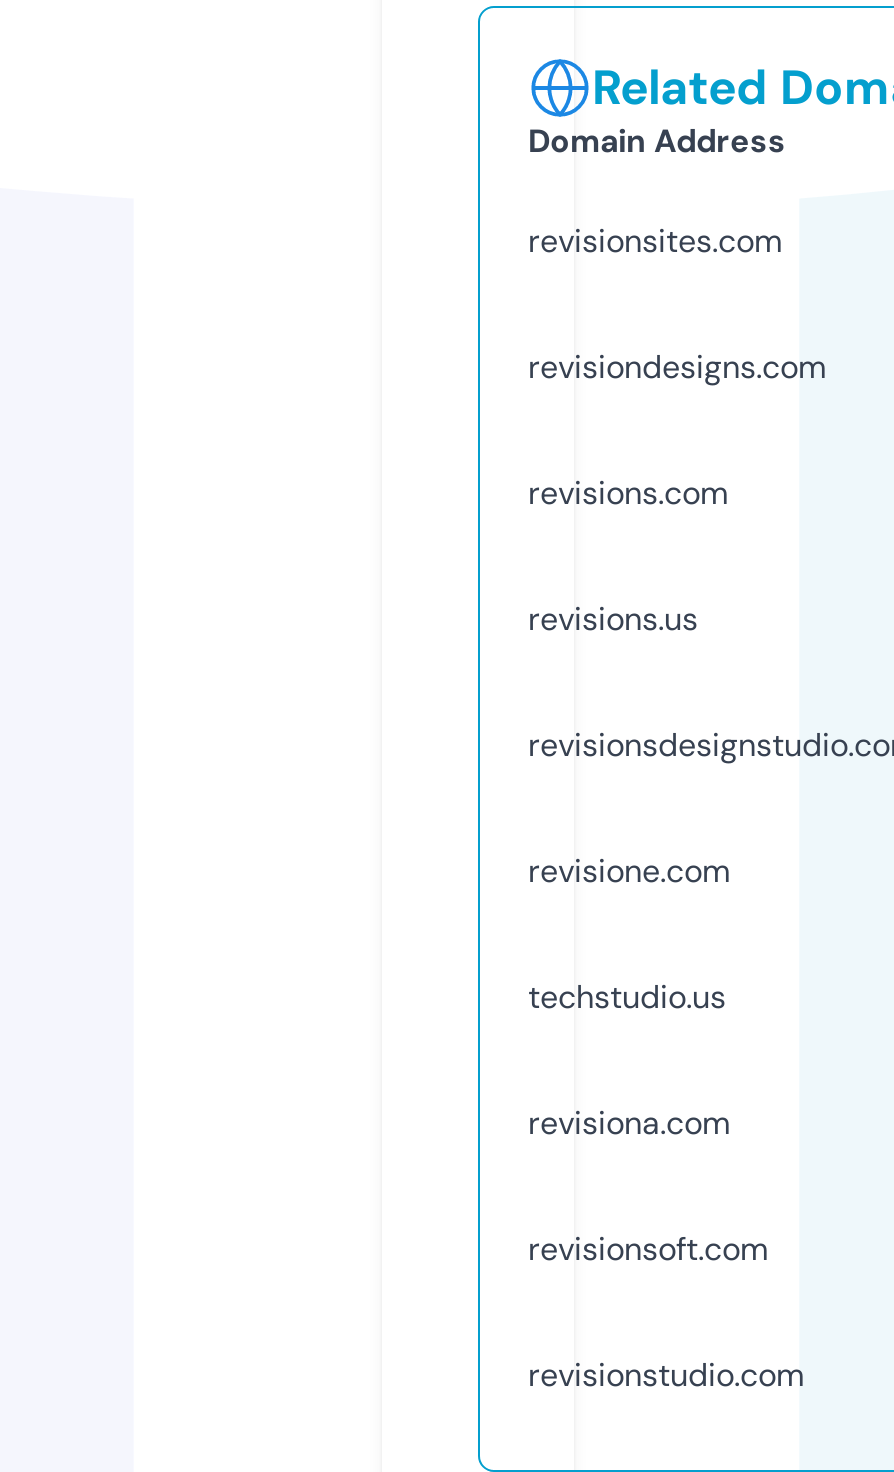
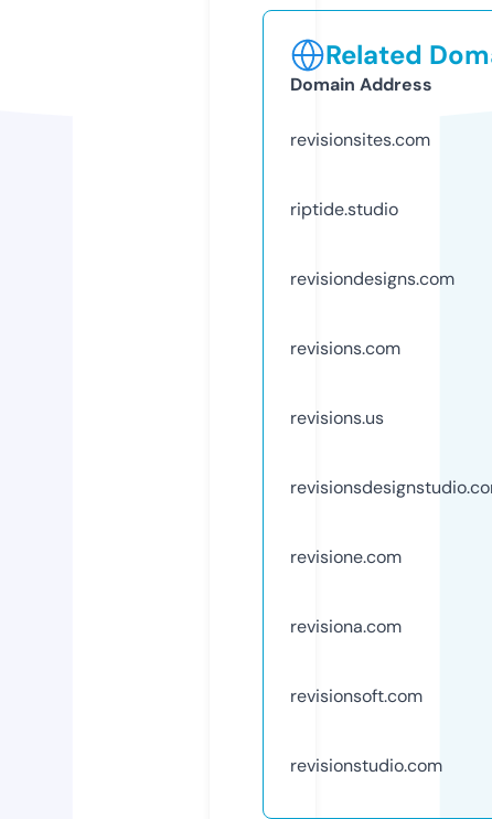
none -> [290,197,398,221] riptide.studio
moved [528,346,826,892] -> [290,267,454,568]: revisiondesigns.com | revisions.com | revisions.us | revisione.com
[528,976,726,1018] techstudio.us -> none

